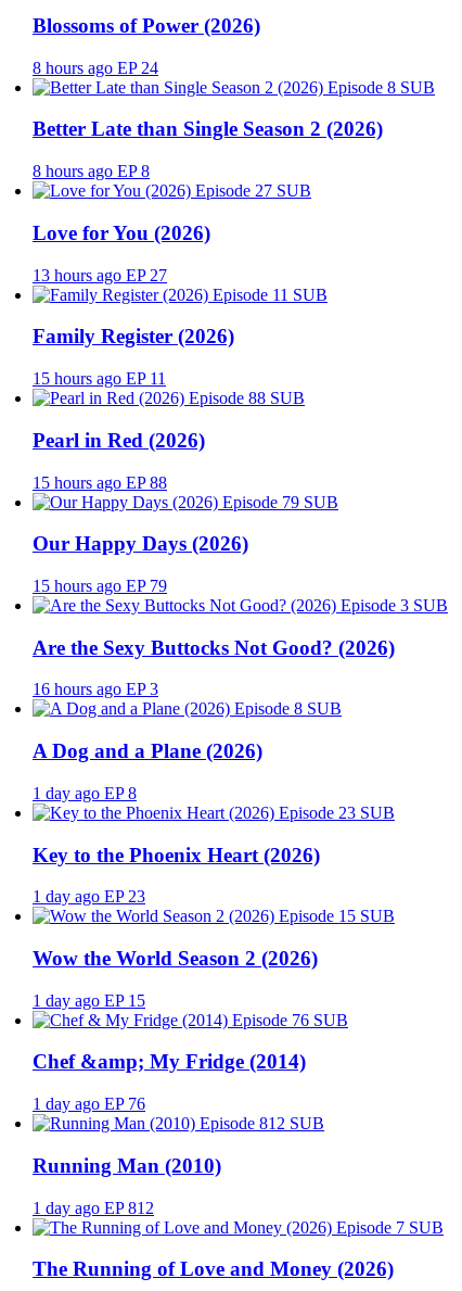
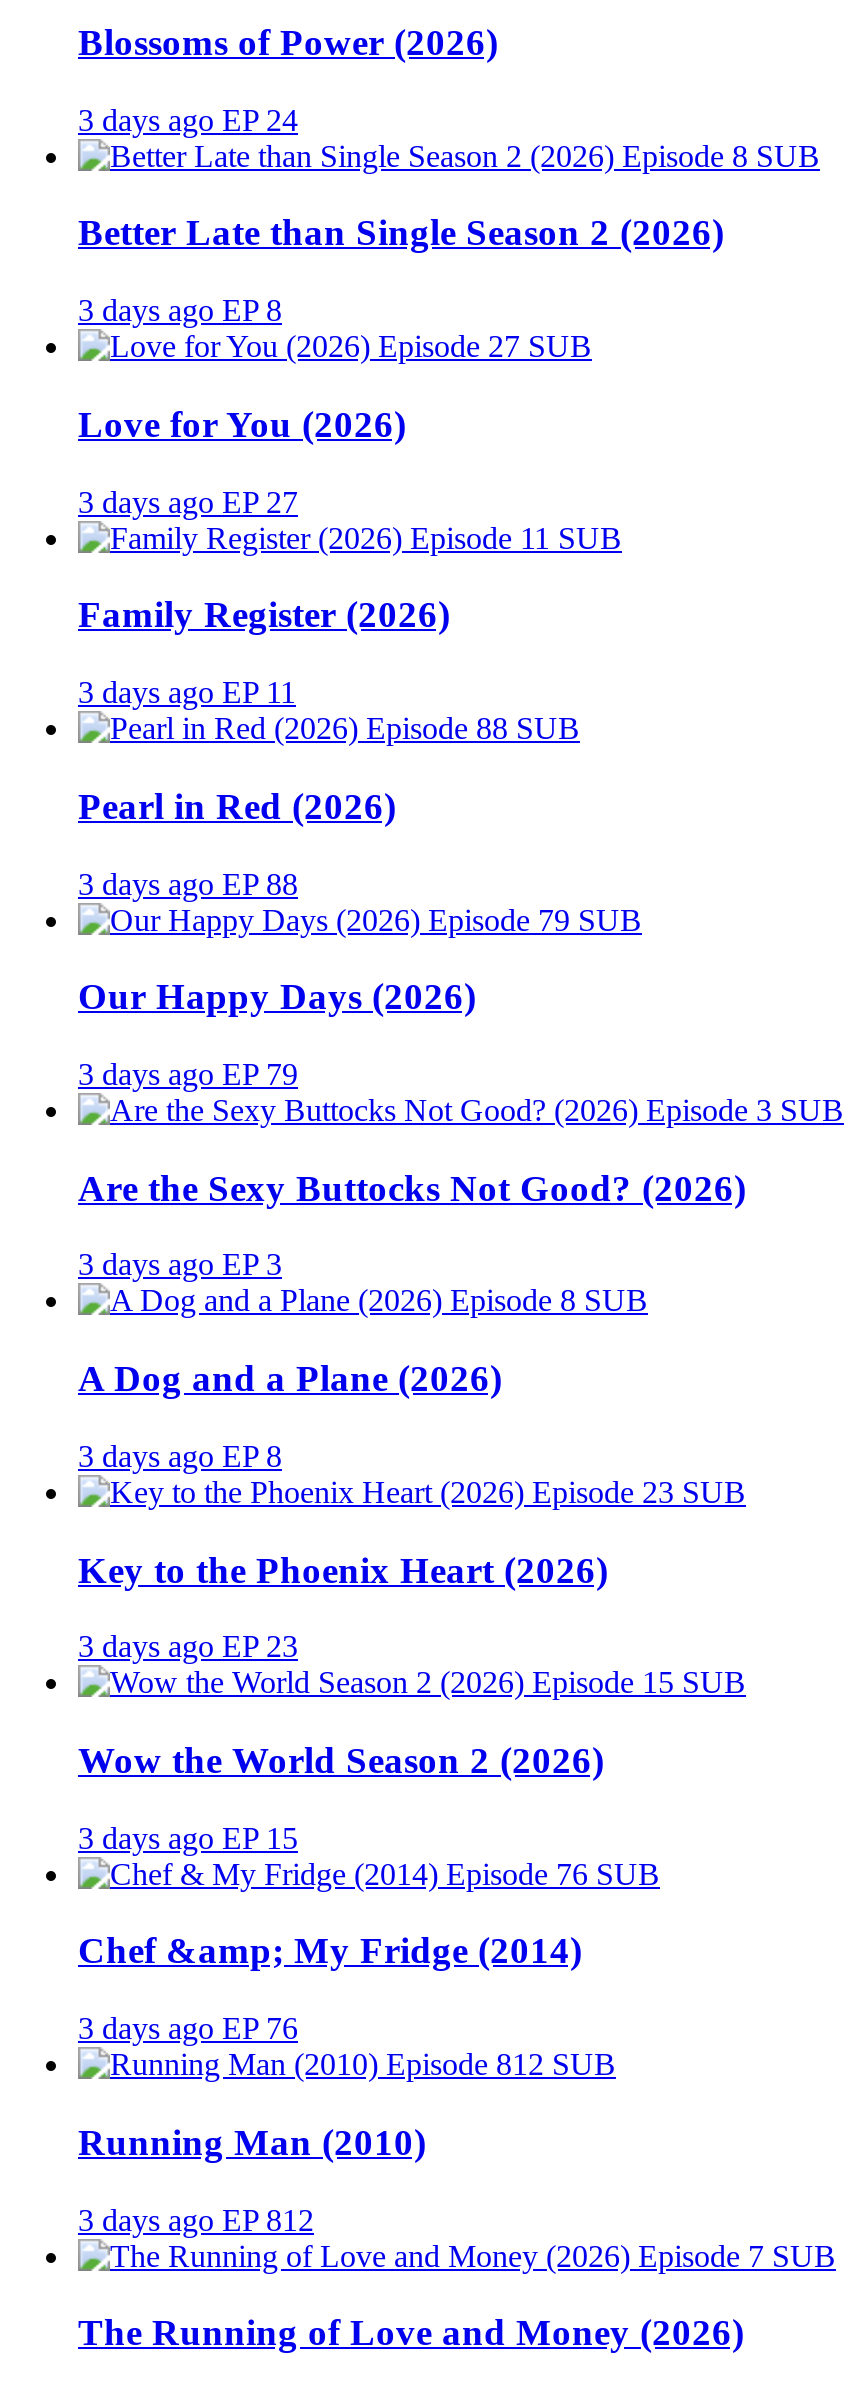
[33,58,158,77] 8 hours ago EP 24 -> [78,103,298,137] 3 days ago EP 24
[33,162,150,180] 8 hours ago EP 8 -> [78,293,282,327] 3 days ago EP 8
[33,266,167,284] 13 hours ago EP 27 -> [78,484,298,518] 3 days ago EP 27
[33,369,166,388] 15 hours ago EP 11 -> [78,675,296,709] 3 days ago EP 11
[33,473,167,491] 15 hours ago EP 88 -> [78,866,298,900] 3 days ago EP 88
[33,576,167,595] 15 hours ago EP 79 -> [78,1057,298,1091] 3 days ago EP 79
[33,680,158,699] 16 hours ago EP 3 -> [78,1248,282,1282] 3 days ago EP 3
[33,784,137,802] 1 day ago EP 8 -> [78,1439,282,1473] 3 days ago EP 8
[33,887,145,906] 1 day ago EP 23 -> [78,1629,298,1663] 3 days ago EP 23
[33,991,145,1009] 1 day ago EP 15 -> [78,1820,298,1854] 3 days ago EP 15
[33,1095,145,1113] 1 day ago EP 76 -> [78,2011,298,2045] 3 days ago EP 76
[33,1198,154,1217] 1 day ago EP 812 -> [78,2202,314,2236] 3 days ago EP 812

